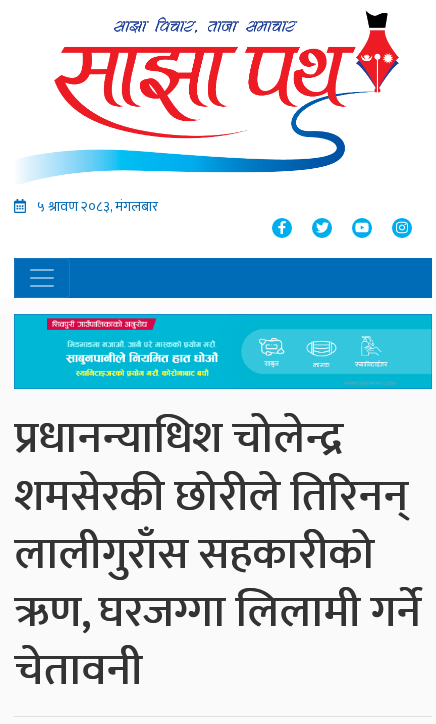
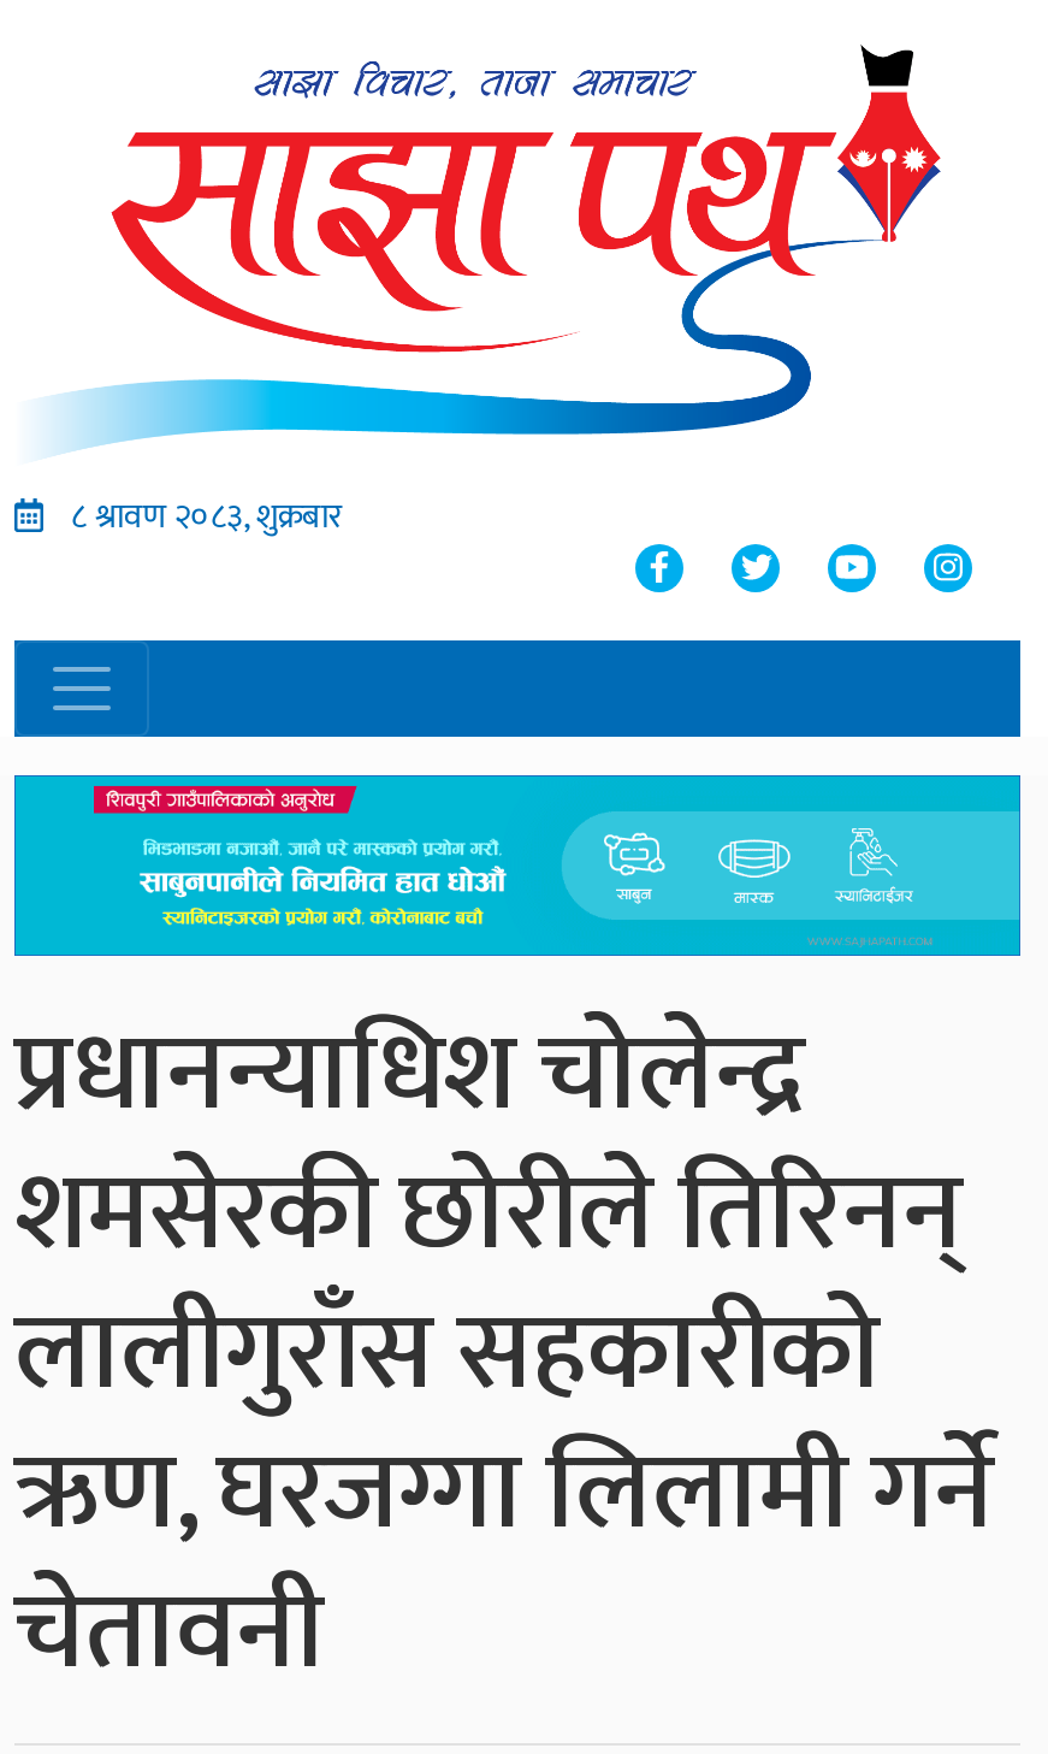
[34,195,158,218] ५ श्रावण २०८३, मंगलबार -> [63,489,342,544] ८ श्रावण २०८३, शुक्रबार

